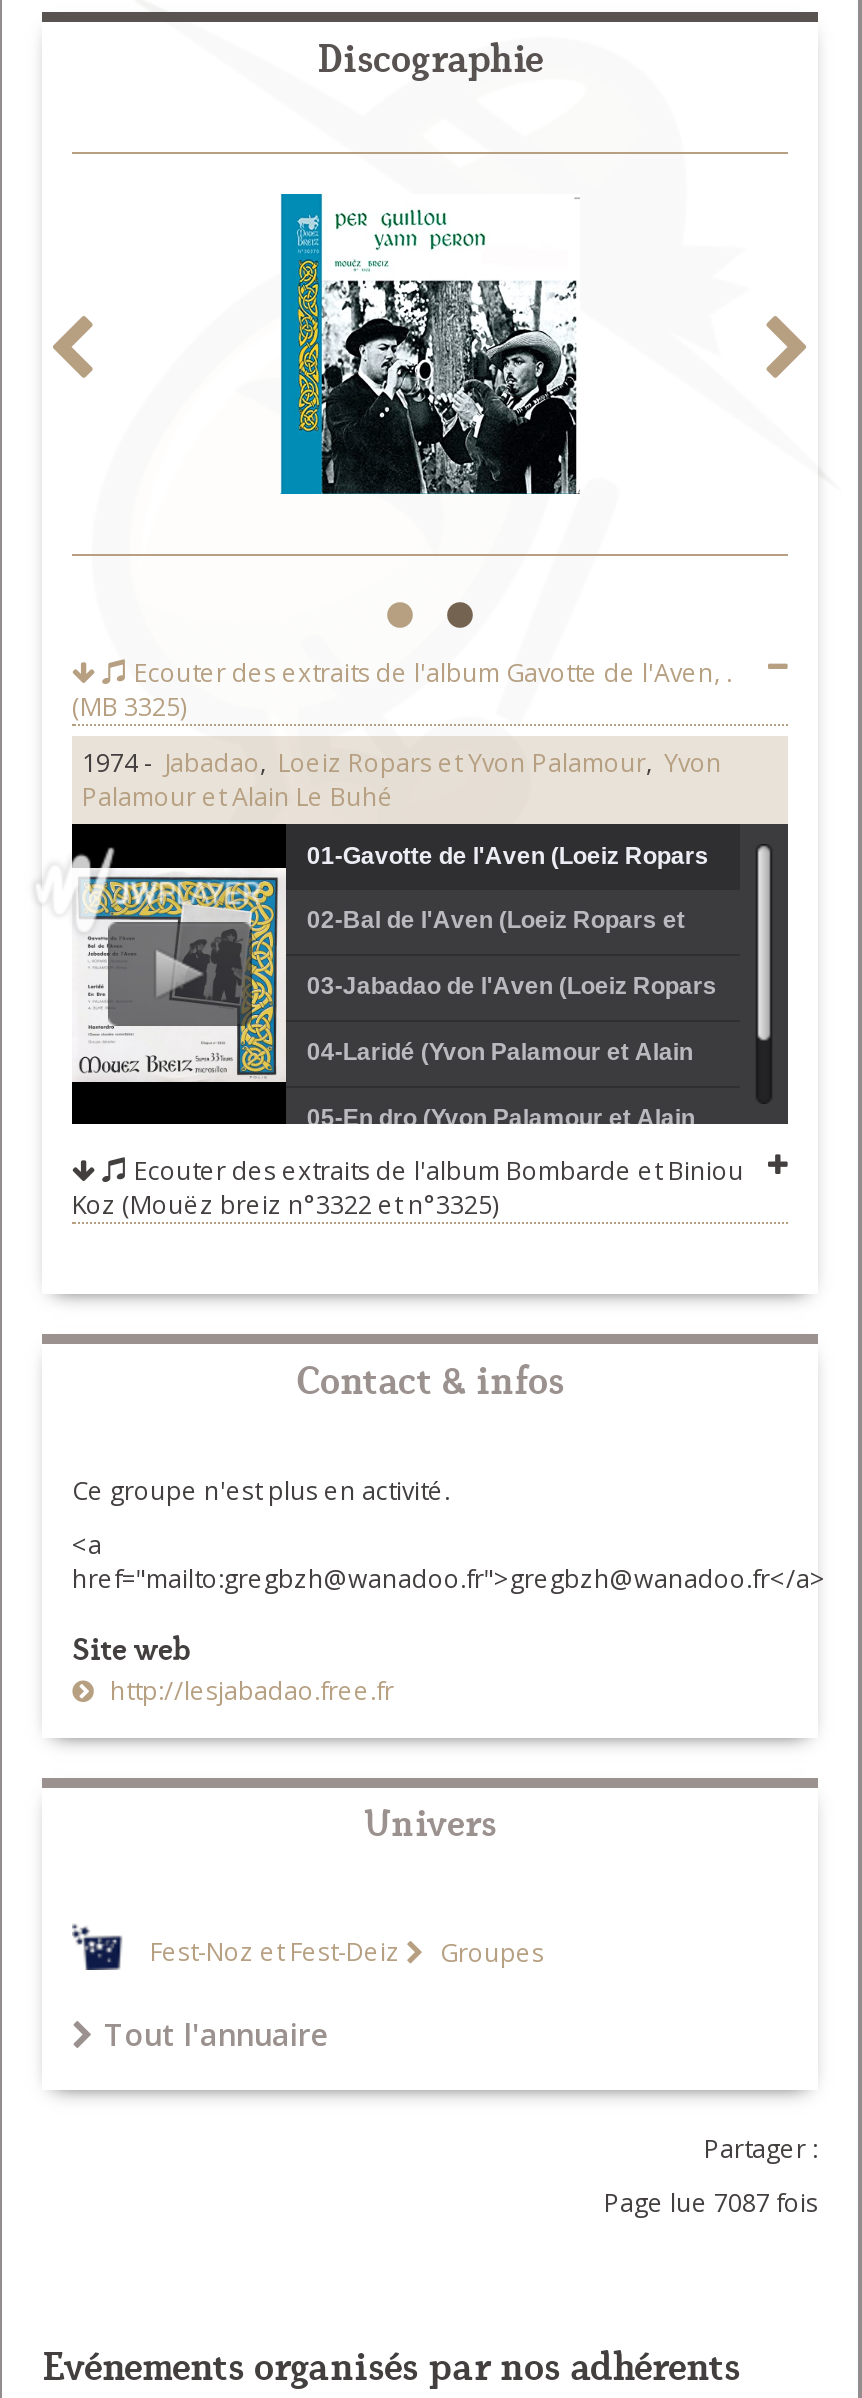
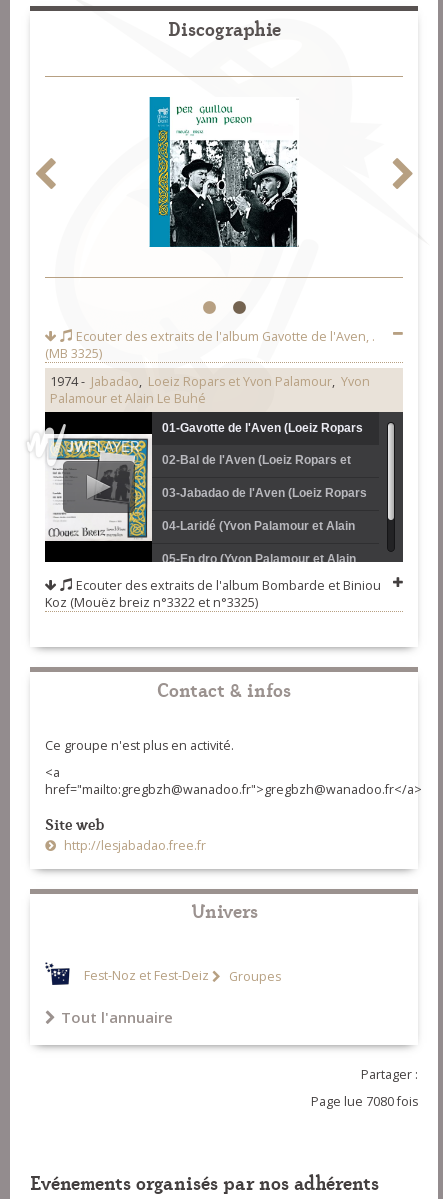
[604,2187,818,2221] Page lue 7087 fois -> [311,1093,418,1110] Page lue 7080 fois

